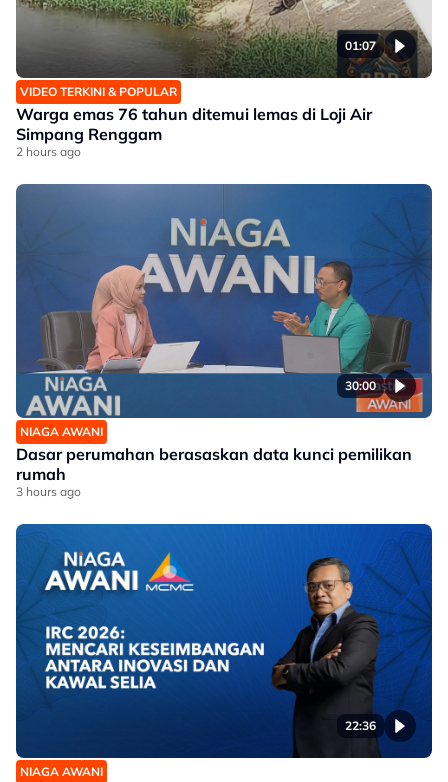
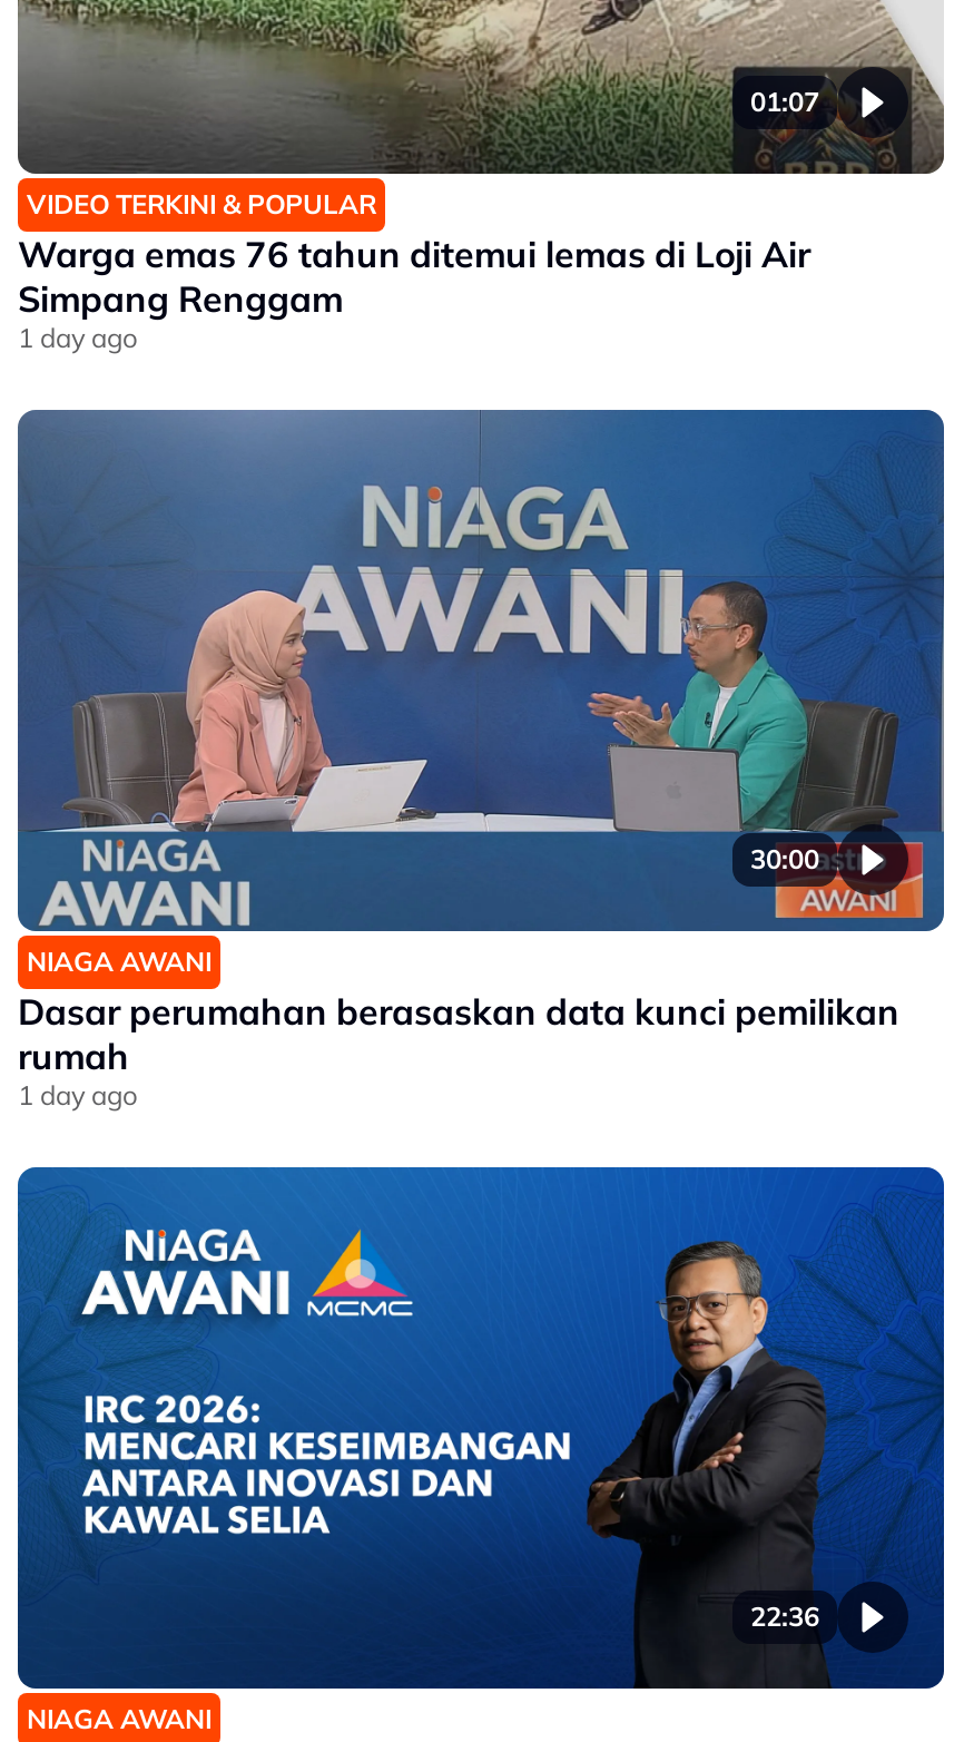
[16,144,81,159] 2 hours ago -> [18,321,138,354] 1 day ago
[16,484,81,499] 3 hours ago -> [18,1078,138,1112] 1 day ago

